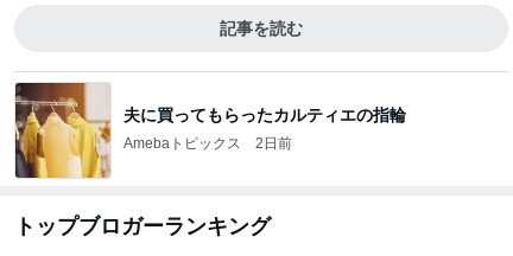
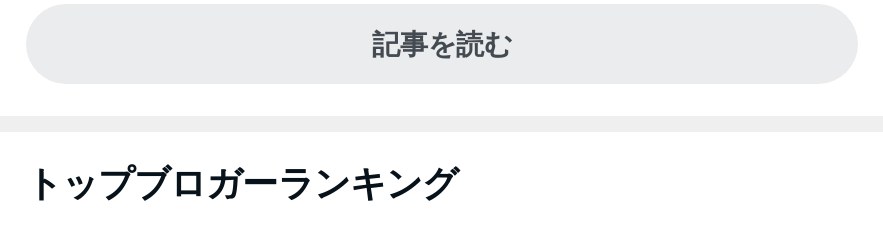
[14,82,406,179] [image] | 夫に買ってもらったカルティエの指輪 | Amebaトピックス | 2日前 -> none

